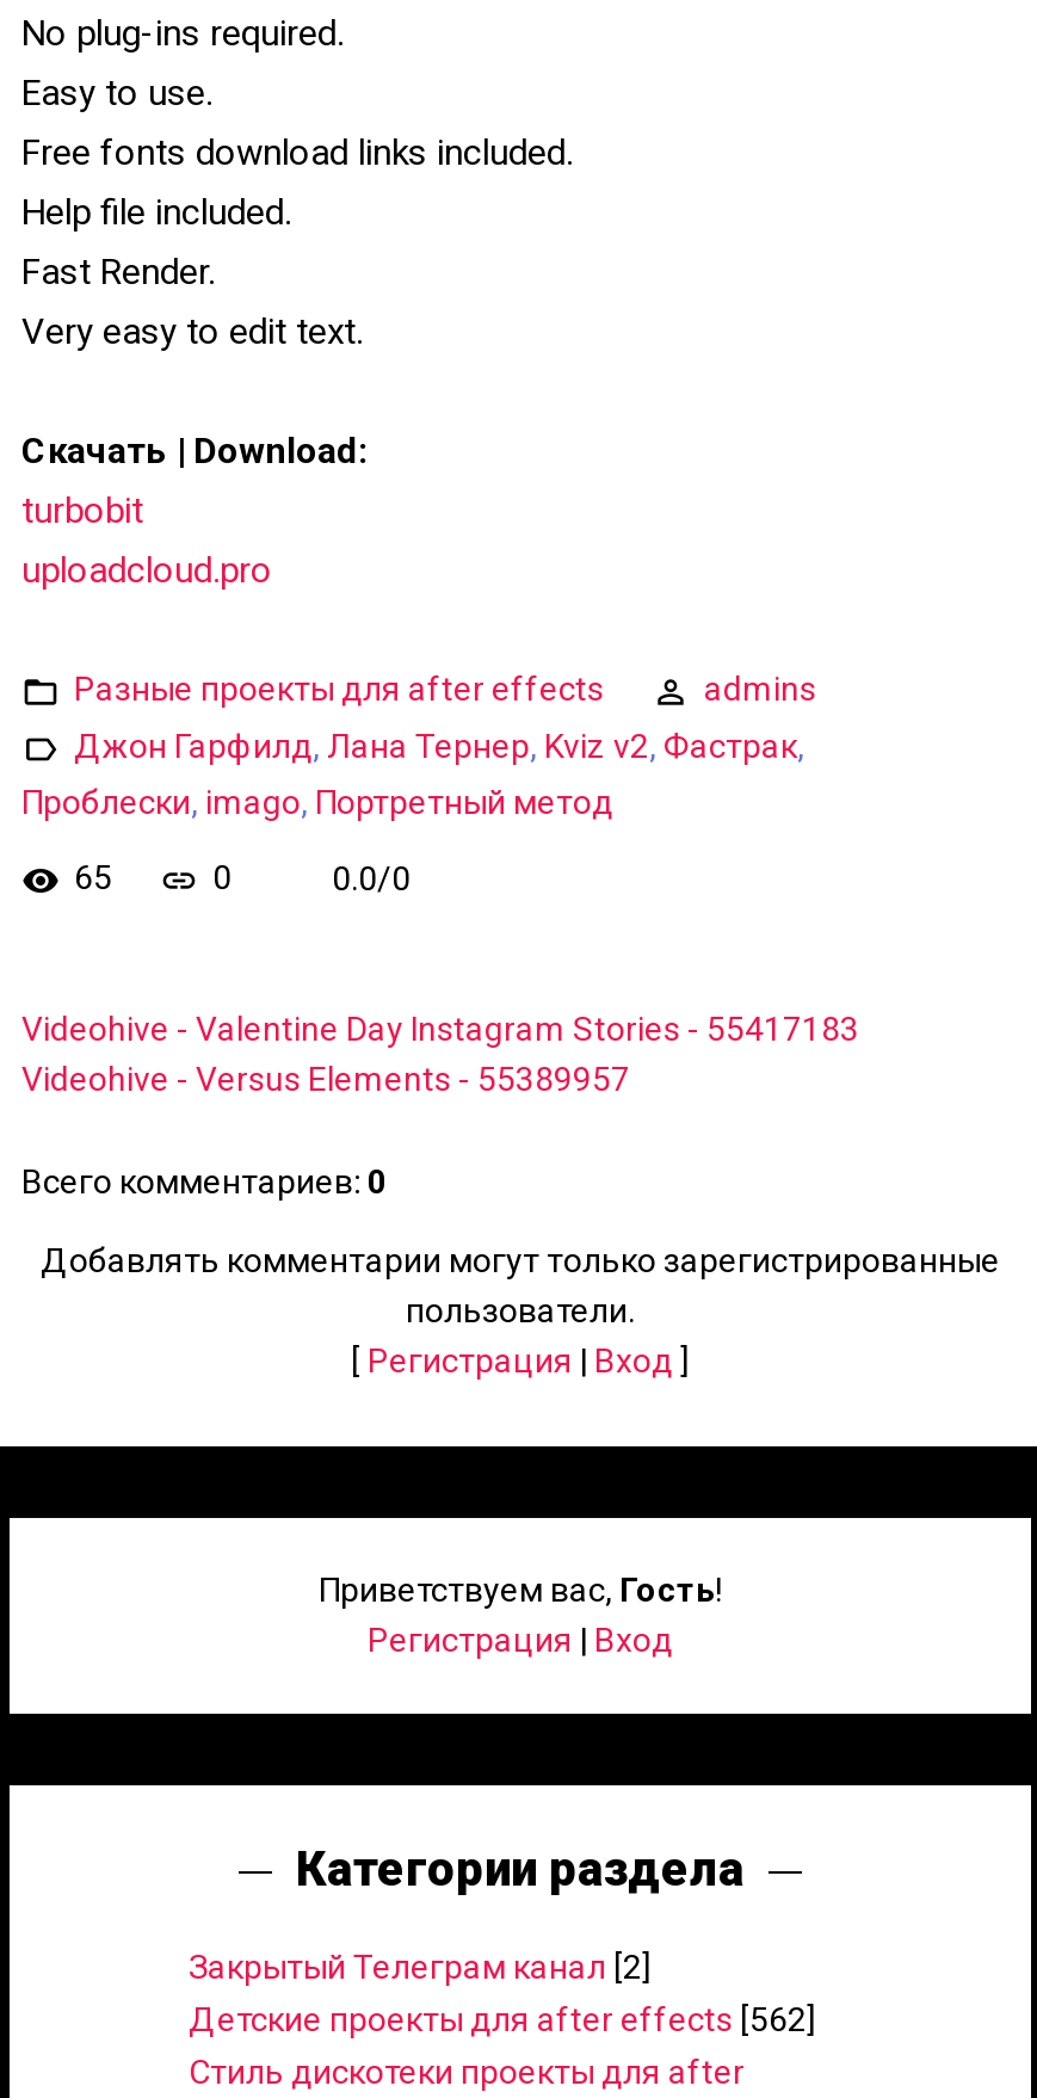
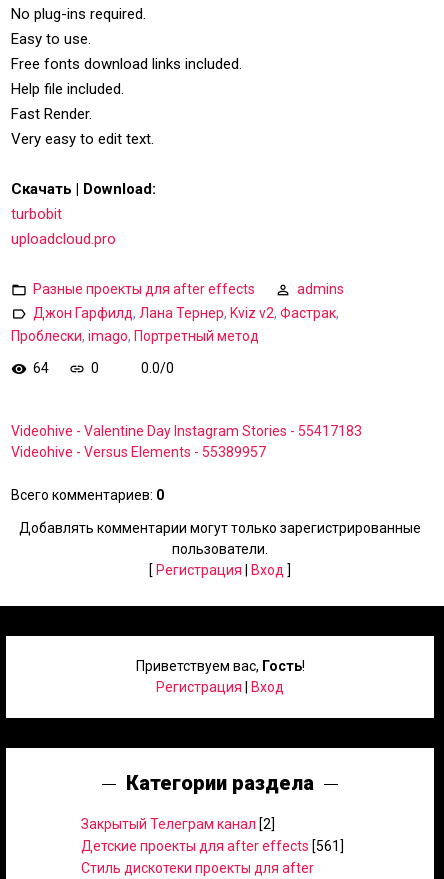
[74,859,112,897] 65 -> [33,360,49,376] 64
[189,2000,816,2038] Детские проекты для after effects [562] -> [81,838,344,854] Детские проекты для after effects [561]

